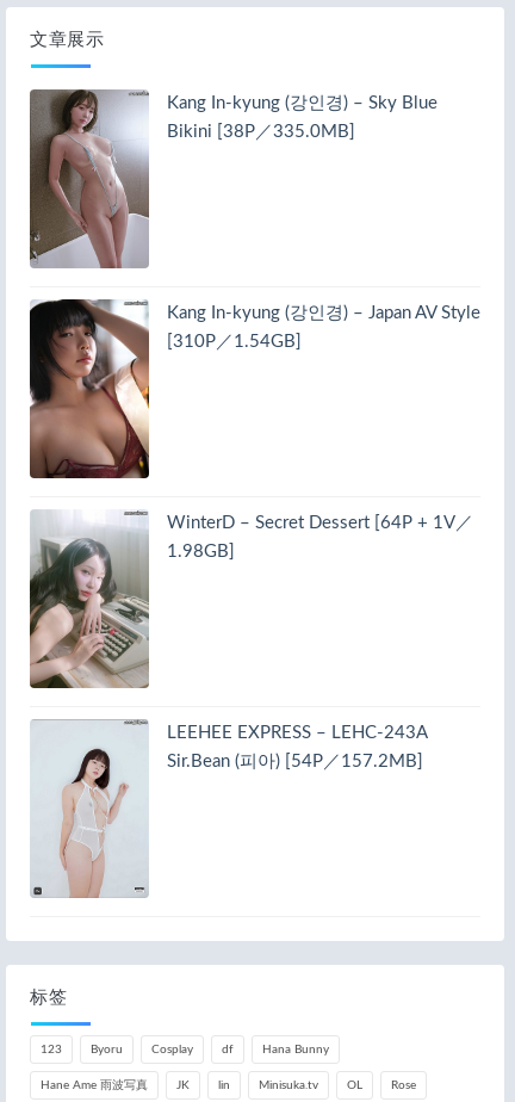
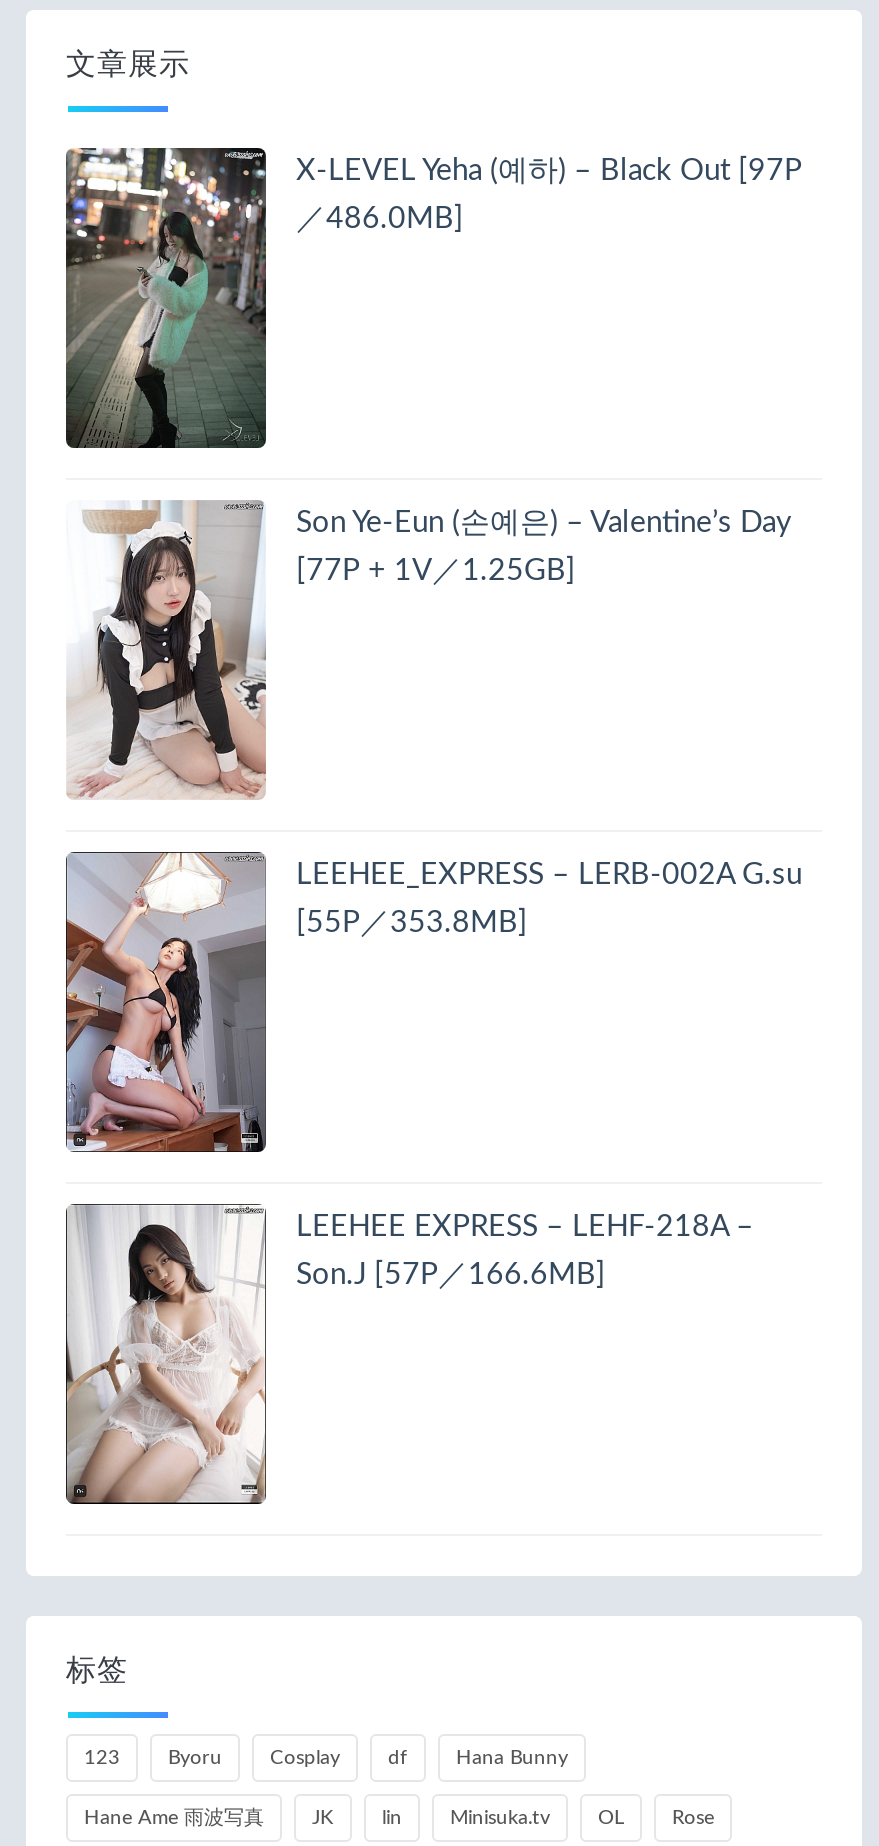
[30,89,438,270] [image] | Kang In-kyung (강인경) – Sky Blue -> [66,146,802,450] [image] | X-LEVEL Yeha (예하) – Black Out [97P
[167,123,355,141] Bikini [38P／335.0MB] -> [296,204,464,234] ／486.0MB]
[29,298,480,479] [image] | Kang In-kyung (강인경) – Japan AV Style -> [66,500,792,800] [image] | Son Ye-Eun (손예은) – Valentine’s Day
[167,333,302,351] [310P／1.54GB] -> [296,556,576,586] [77P + 1V／1.25GB]
[29,509,473,689] [image] | WinterD – Secret Dessert [64P + 1V／ -> [64,850,802,1154] [image] | LEEHEE_EXPRESS – LERB-002A G.su
[167,543,235,561] 1.98GB] -> [296,908,528,938] [55P／353.8MB]
[30,720,427,898] [image] | LEEHEE EXPRESS – LEHC-243A -> [64,1204,754,1506] [image] | LEEHEE EXPRESS – LEHF-218A –
[167,753,423,771] Sir.Bean (피아) [54P／157.2MB] -> [296,1260,606,1290] Son.J [57P／166.6MB]

